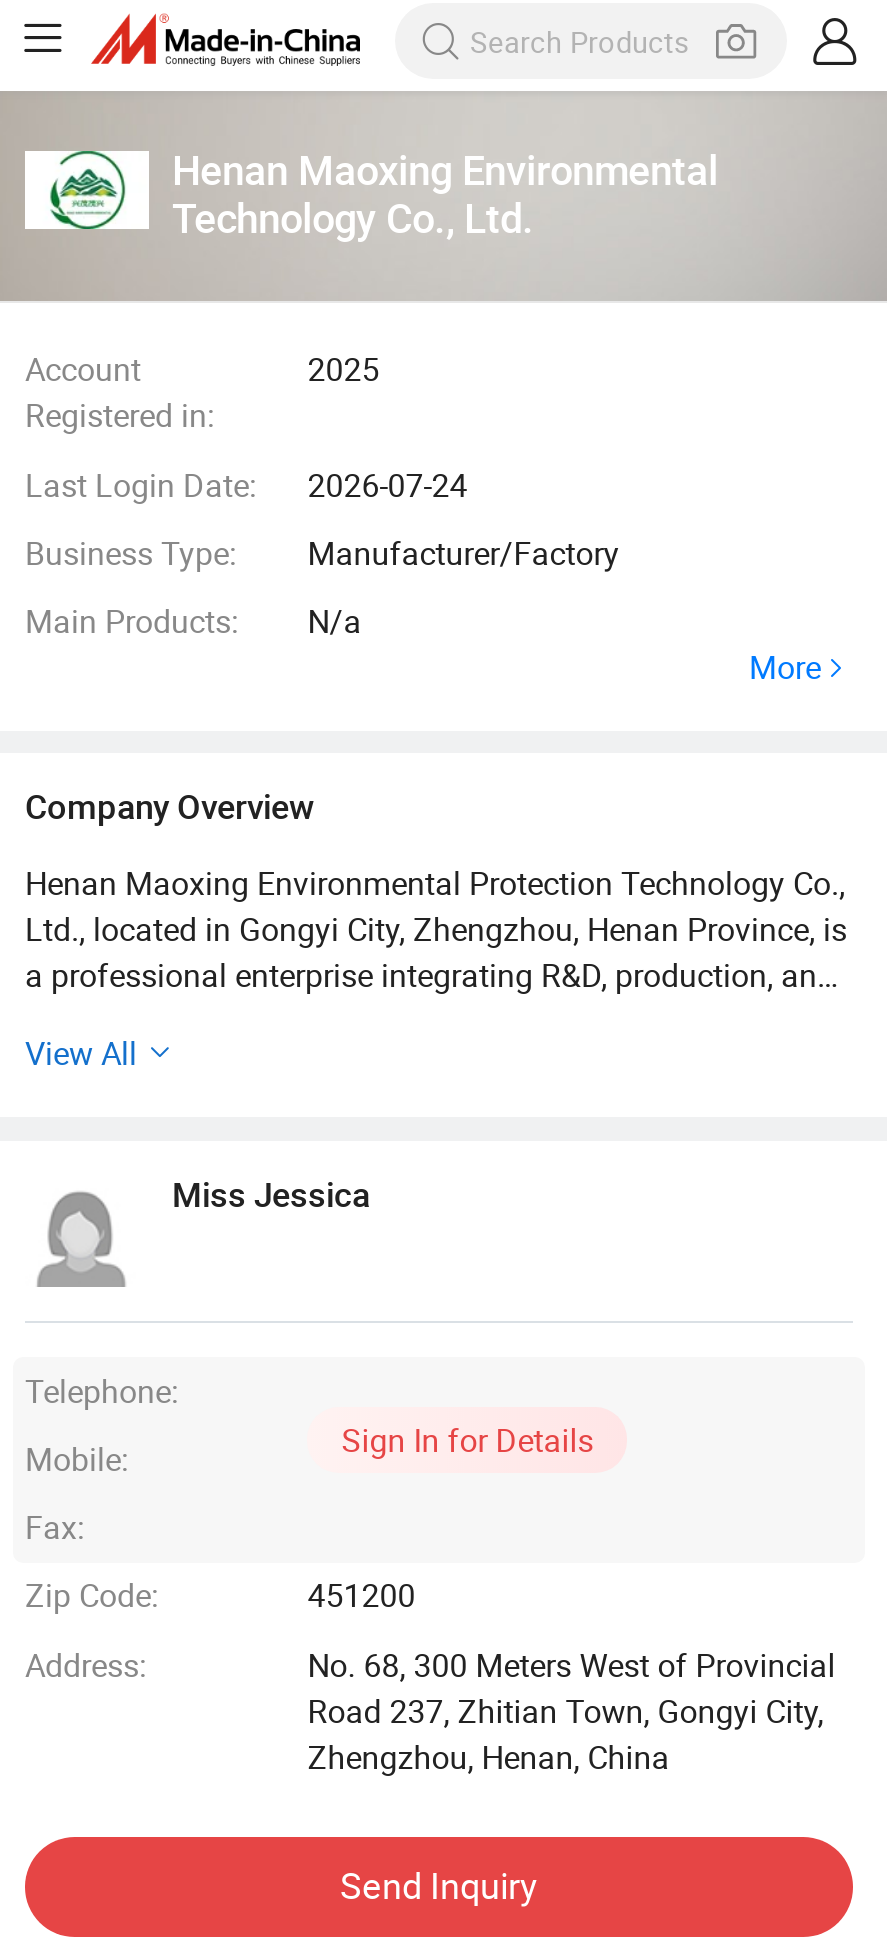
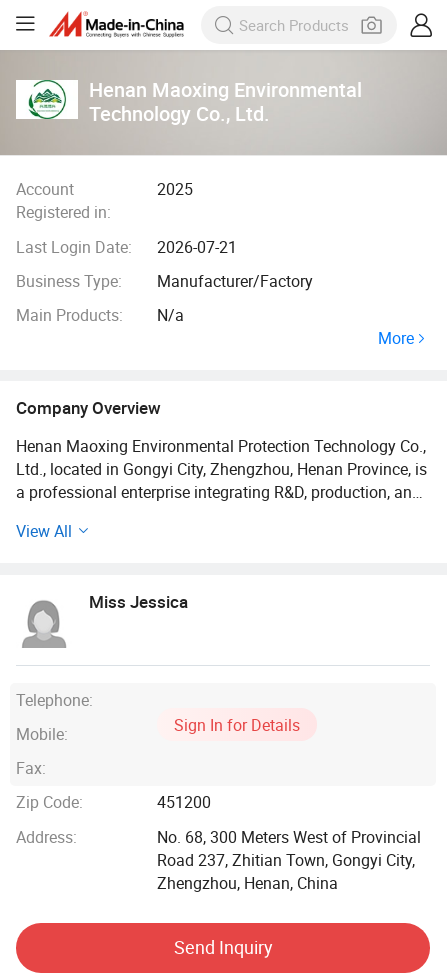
[25,463,468,507] Last Login Date: 2026-07-24 -> [16,236,237,258] Last Login Date: 2026-07-21

